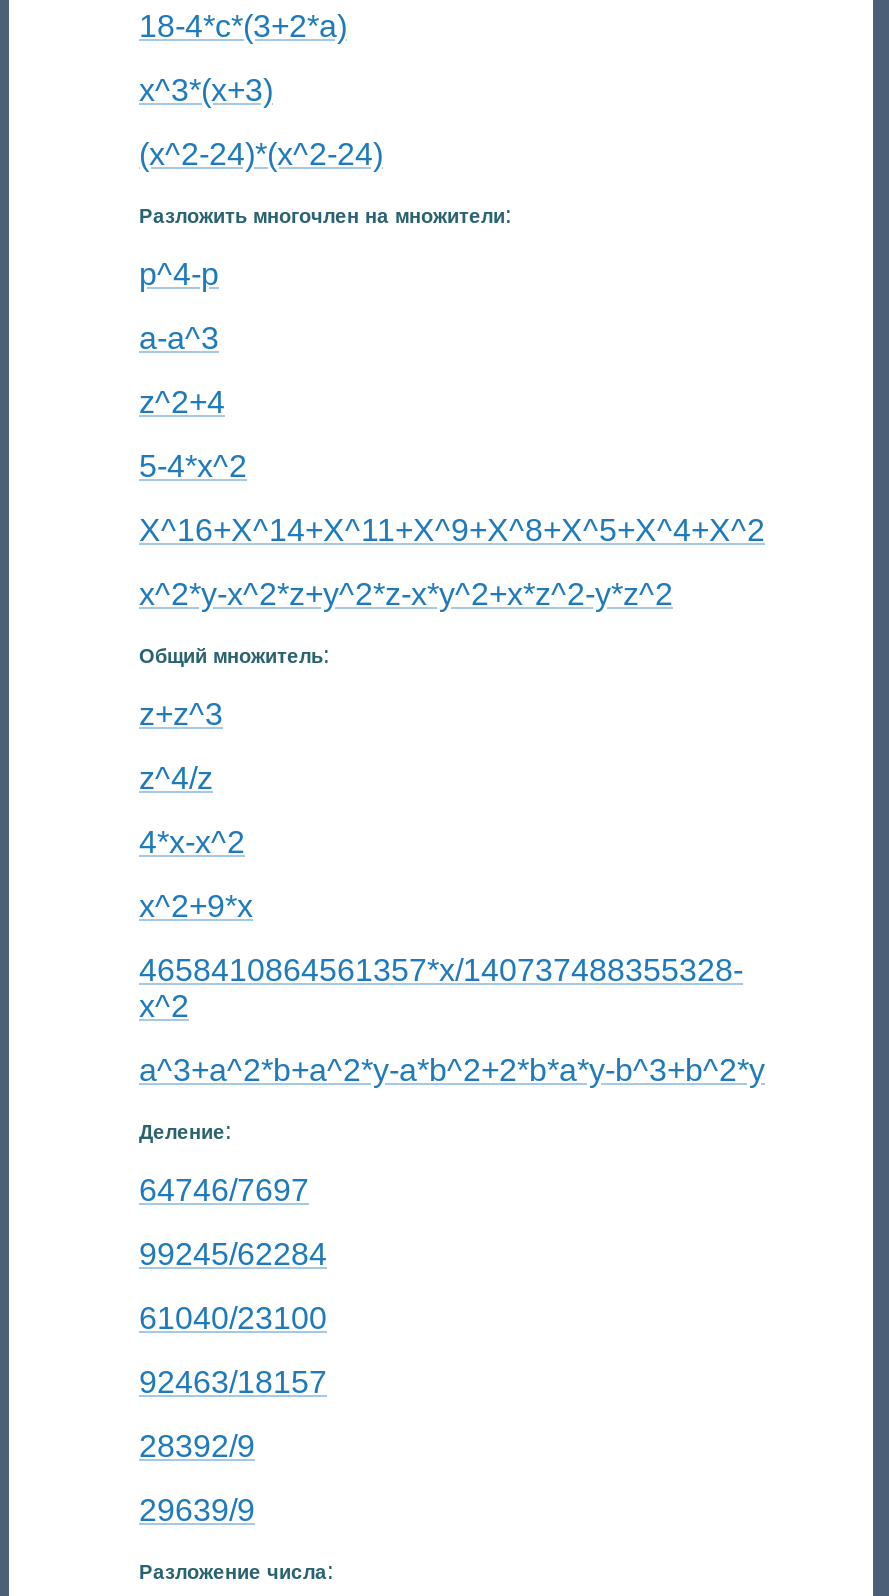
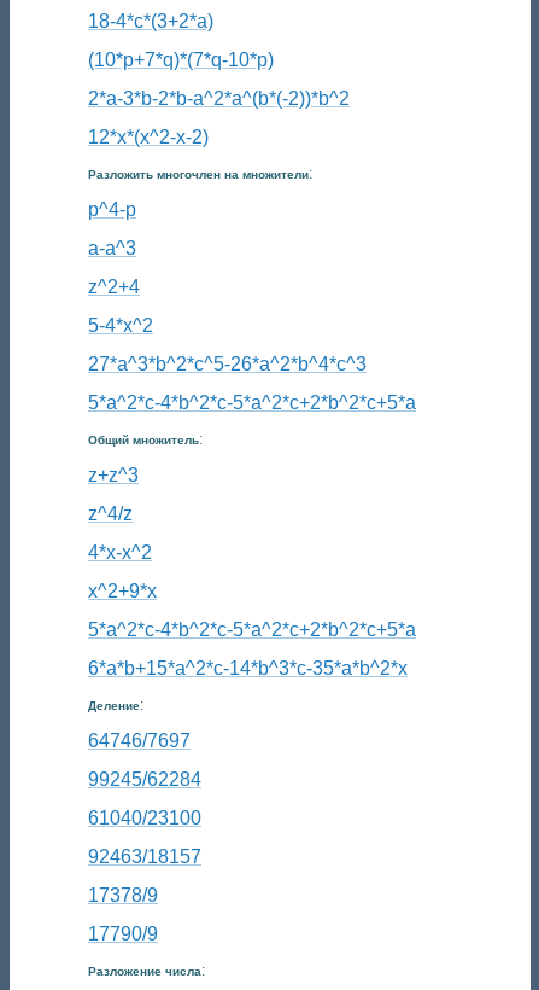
[139,73,383,171] x^3*(x+3) | (x^2-24)*(x^2-24) -> [88,49,350,147] (10*p+7*q)*(7*q-10*p) | 2*a-3*b-2*b-a^2*a^(b*(-2))*b^2 | 12*x*(x^2-x-2)
moved [139,201,511,483] -> [88,165,312,336]: Разложить многочлен на множители: | p^4-p | a-a^3 | z^2+4 | 5-4*x^2
[139,513,765,547] X^16+X^14+X^11+X^9+X^8+X^5+X^4+X^2 -> [88,354,367,374] 27*a^3*b^2*c^5-26*a^2*b^4*c^3
[139,577,673,611] x^2*y-x^2*z+y^2*z-x*y^2+x*z^2-y*z^2 -> [88,392,416,413] 5*a^2*c-4*b^2*c-5*a^2*c+2*b^2*c+5*a
moved [139,641,329,923] -> [88,431,203,601]: Общий множитель: | z+z^3 | z^4/z | 4*x-x^2 | x^2+9*x
[139,953,743,1023] 4658410864561357*x/140737488355328- | x^2 -> [88,619,416,640] 5*a^2*c-4*b^2*c-5*a^2*c+2*b^2*c+5*a
[139,1053,765,1087] a^3+a^2*b+a^2*y-a*b^2+2*b*a*y-b^3+b^2*y -> [88,658,408,679] 6*a*b+15*a^2*c-14*b^3*c-35*a*b^2*x
[139,1429,255,1463] 28392/9 -> [88,885,158,905] 17378/9
[139,1493,255,1527] 29639/9 -> [88,924,158,944] 17790/9

